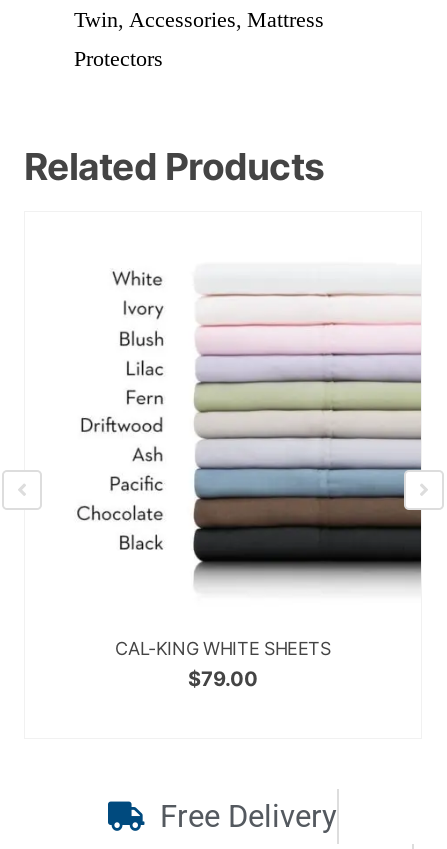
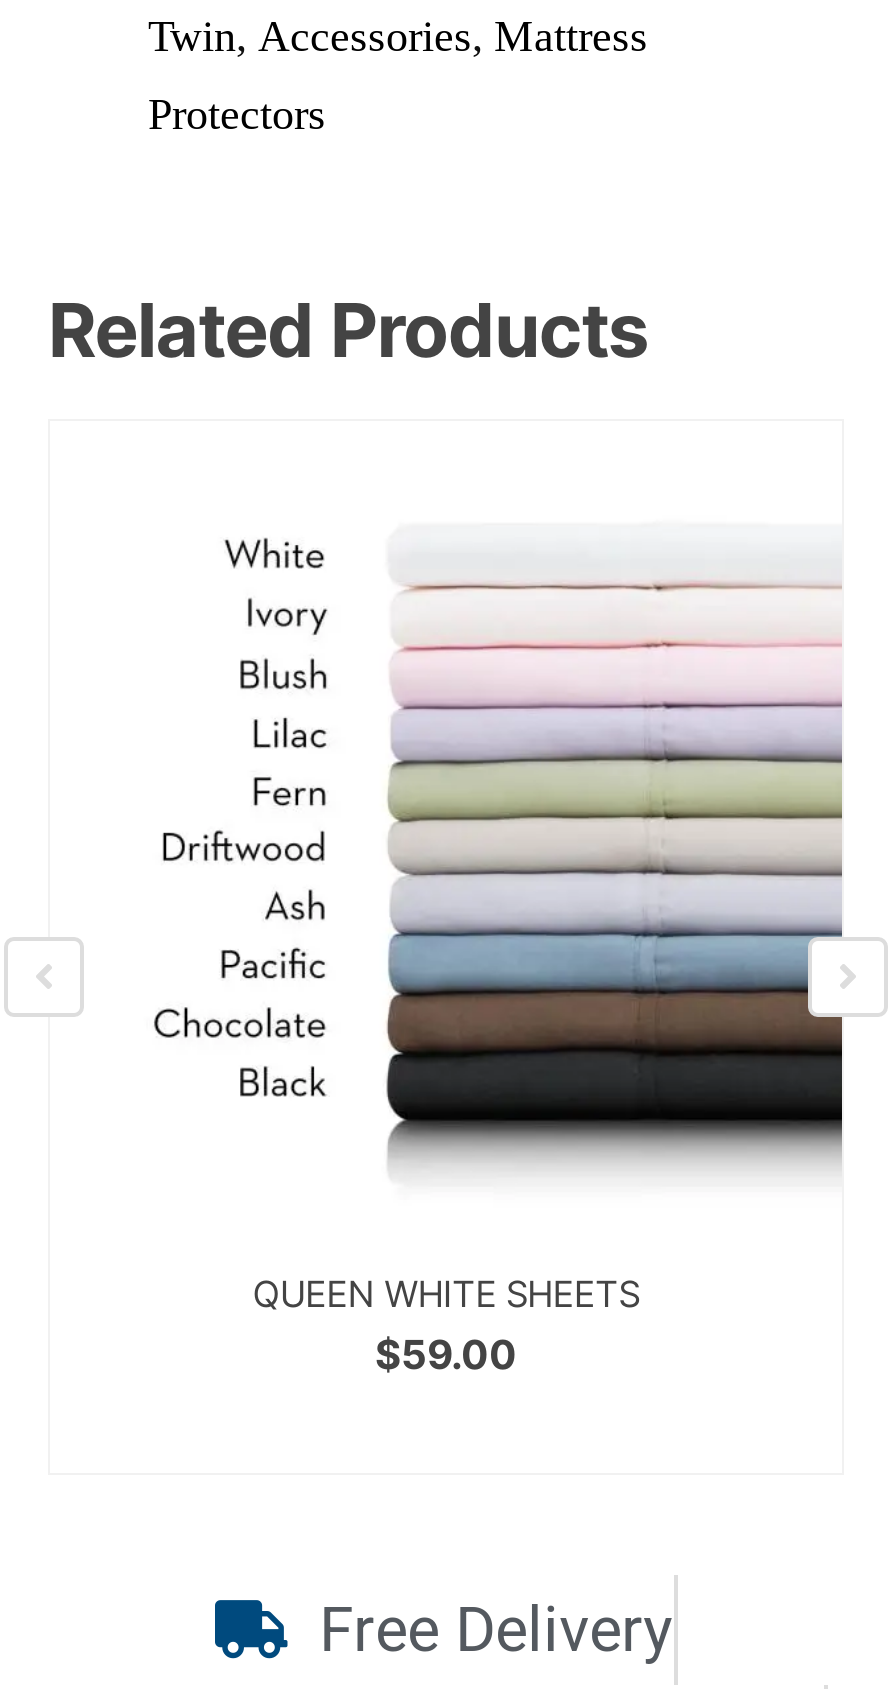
[115,638,331,659] CAL-KING WHITE SHEETS -> [252,1273,640,1315] QUEEN WHITE SHEETS
[188,667,258,691] $79.00 -> [375,1331,517,1379] $59.00

